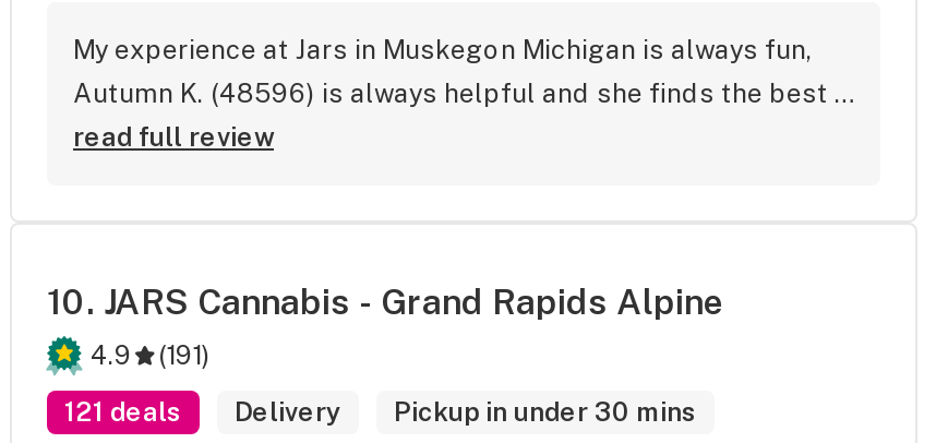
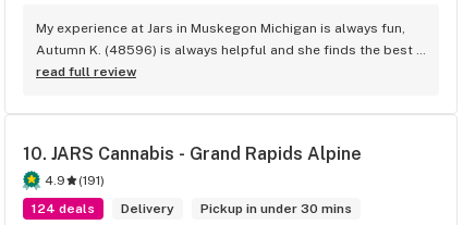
[64,397,697,428] 121 deals Delivery Pickup in under 30 mins -> [32,201,352,216] 124 deals Delivery Pickup in under 30 mins

